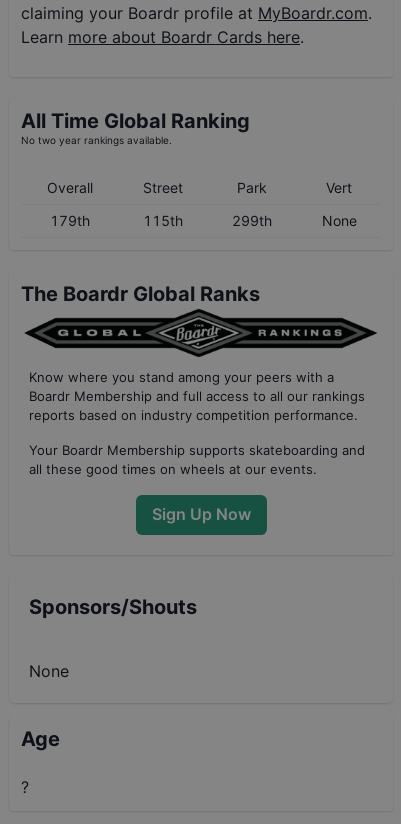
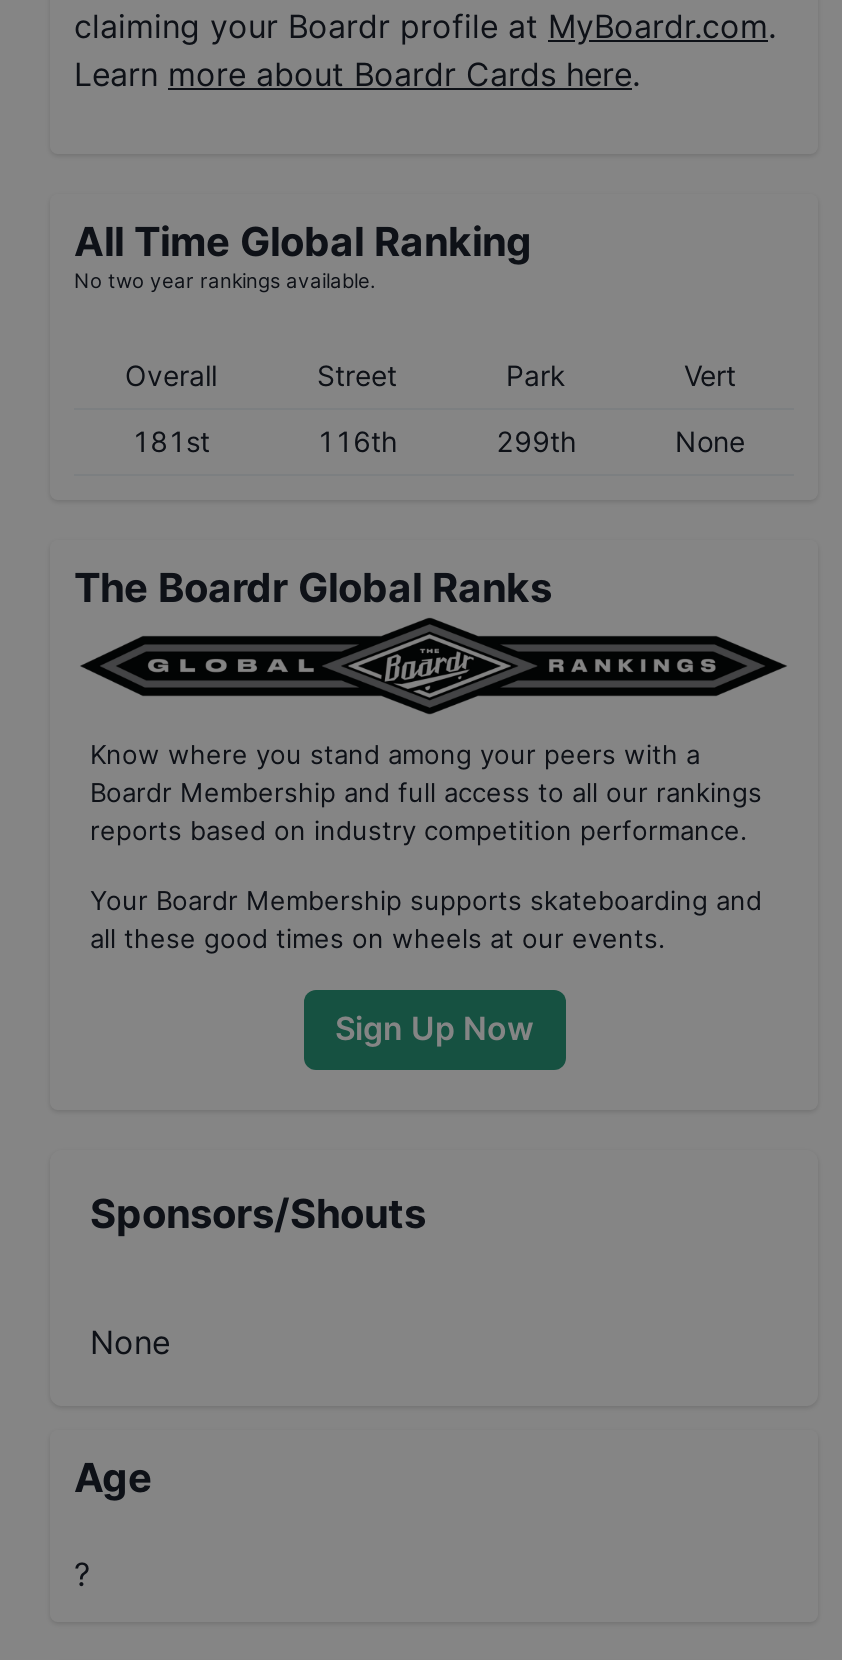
[49,212,182,229] 179th | 115th -> [132,424,397,458] 181st | 116th

